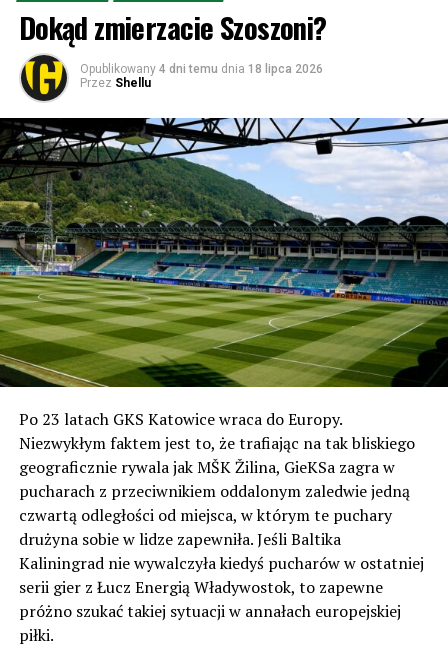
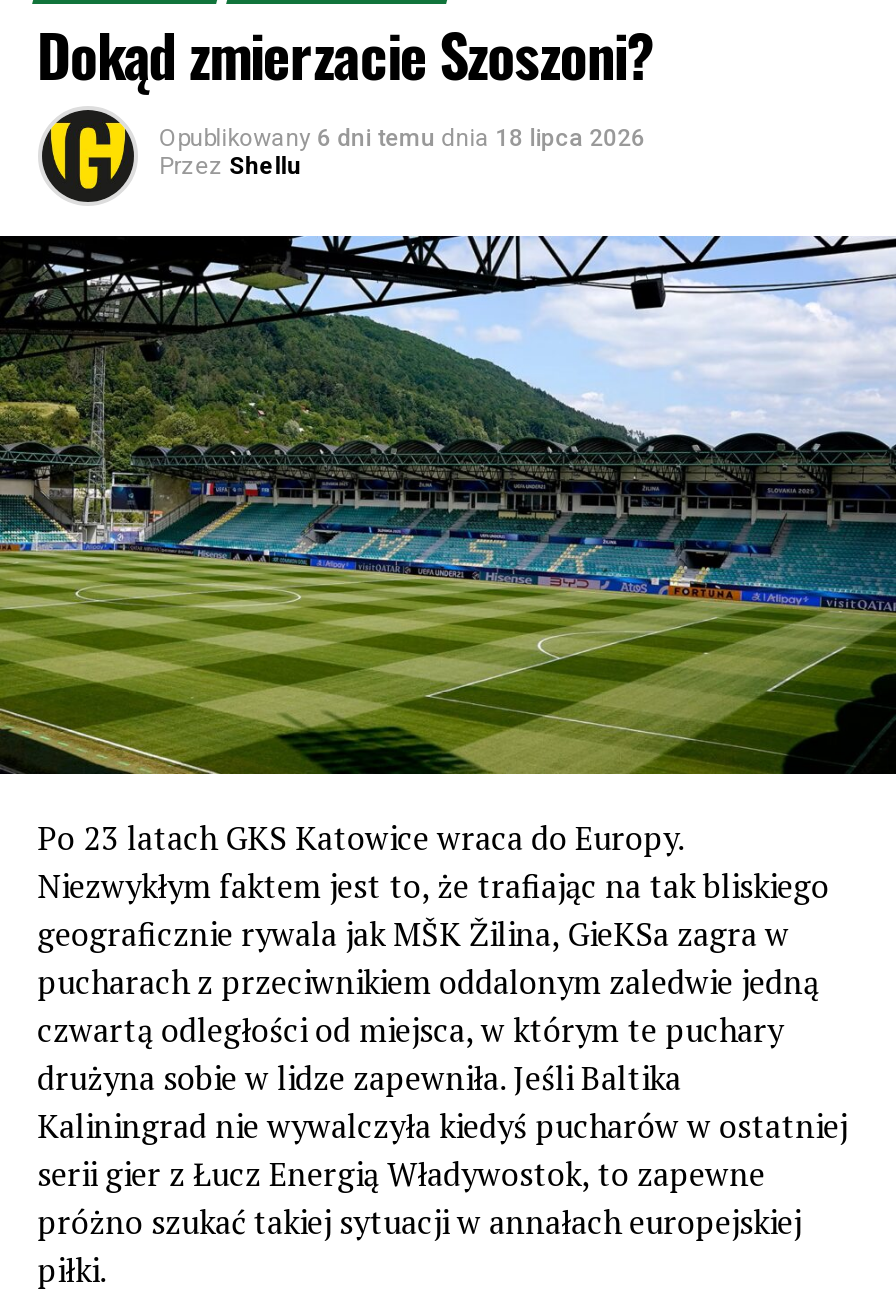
[80,62,323,76] Opublikowany 4 dni temu dnia 18 lipca 2026 -> [159,124,645,152] Opublikowany 6 dni temu dnia 18 lipca 2026

